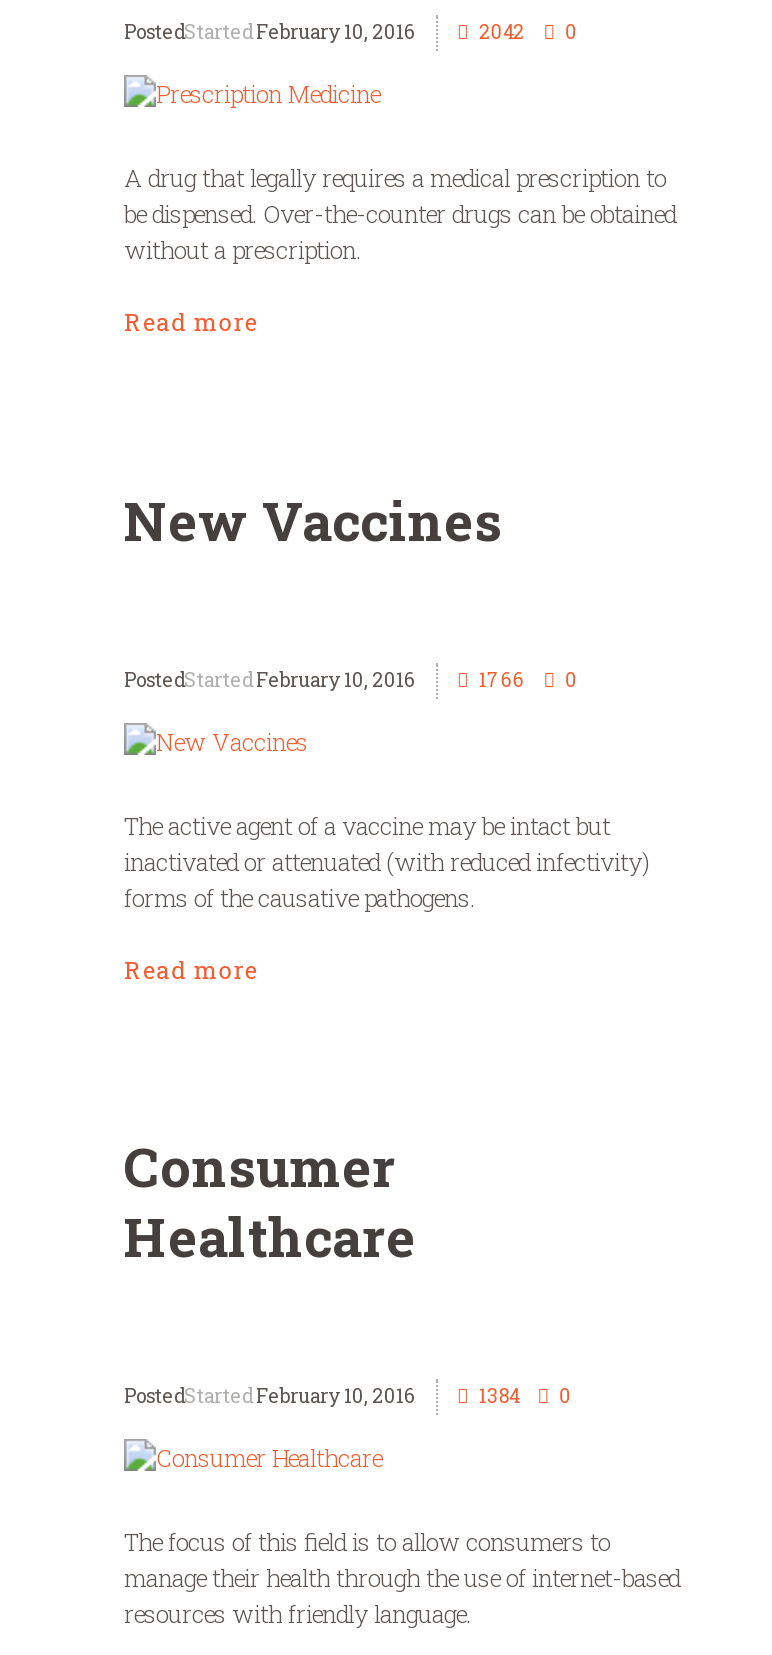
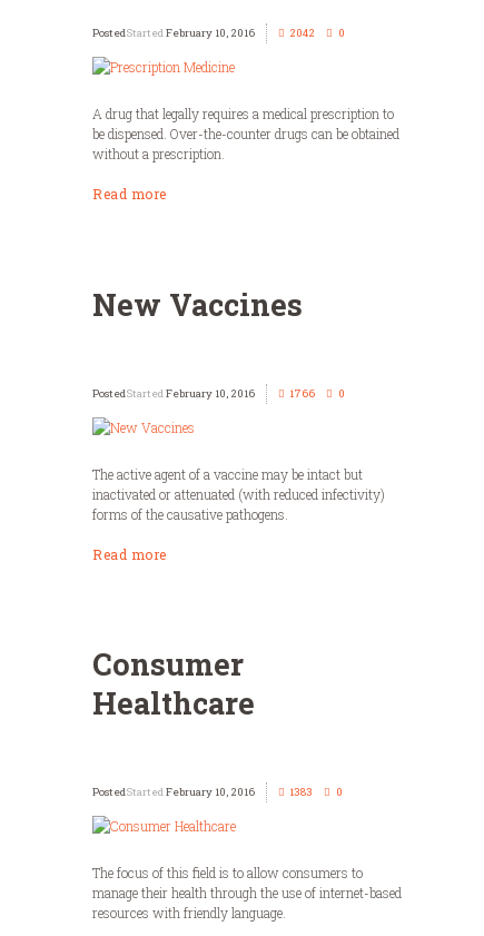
[479,1384,571,1410] 1384 0 -> [290,785,342,799] 1383 0

